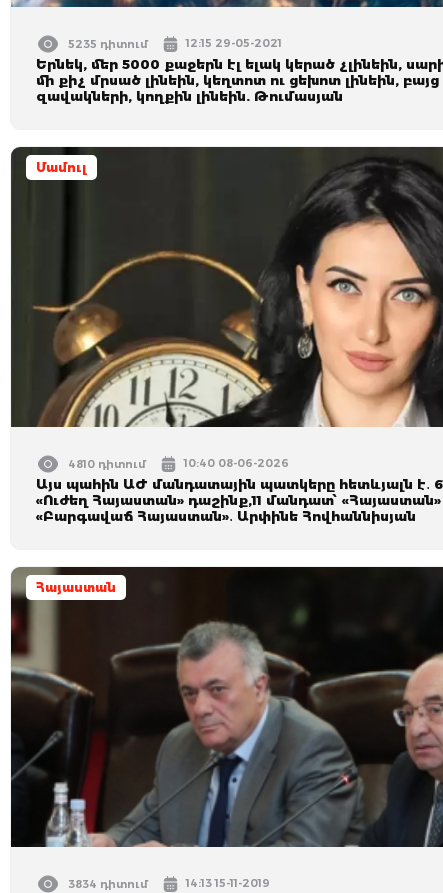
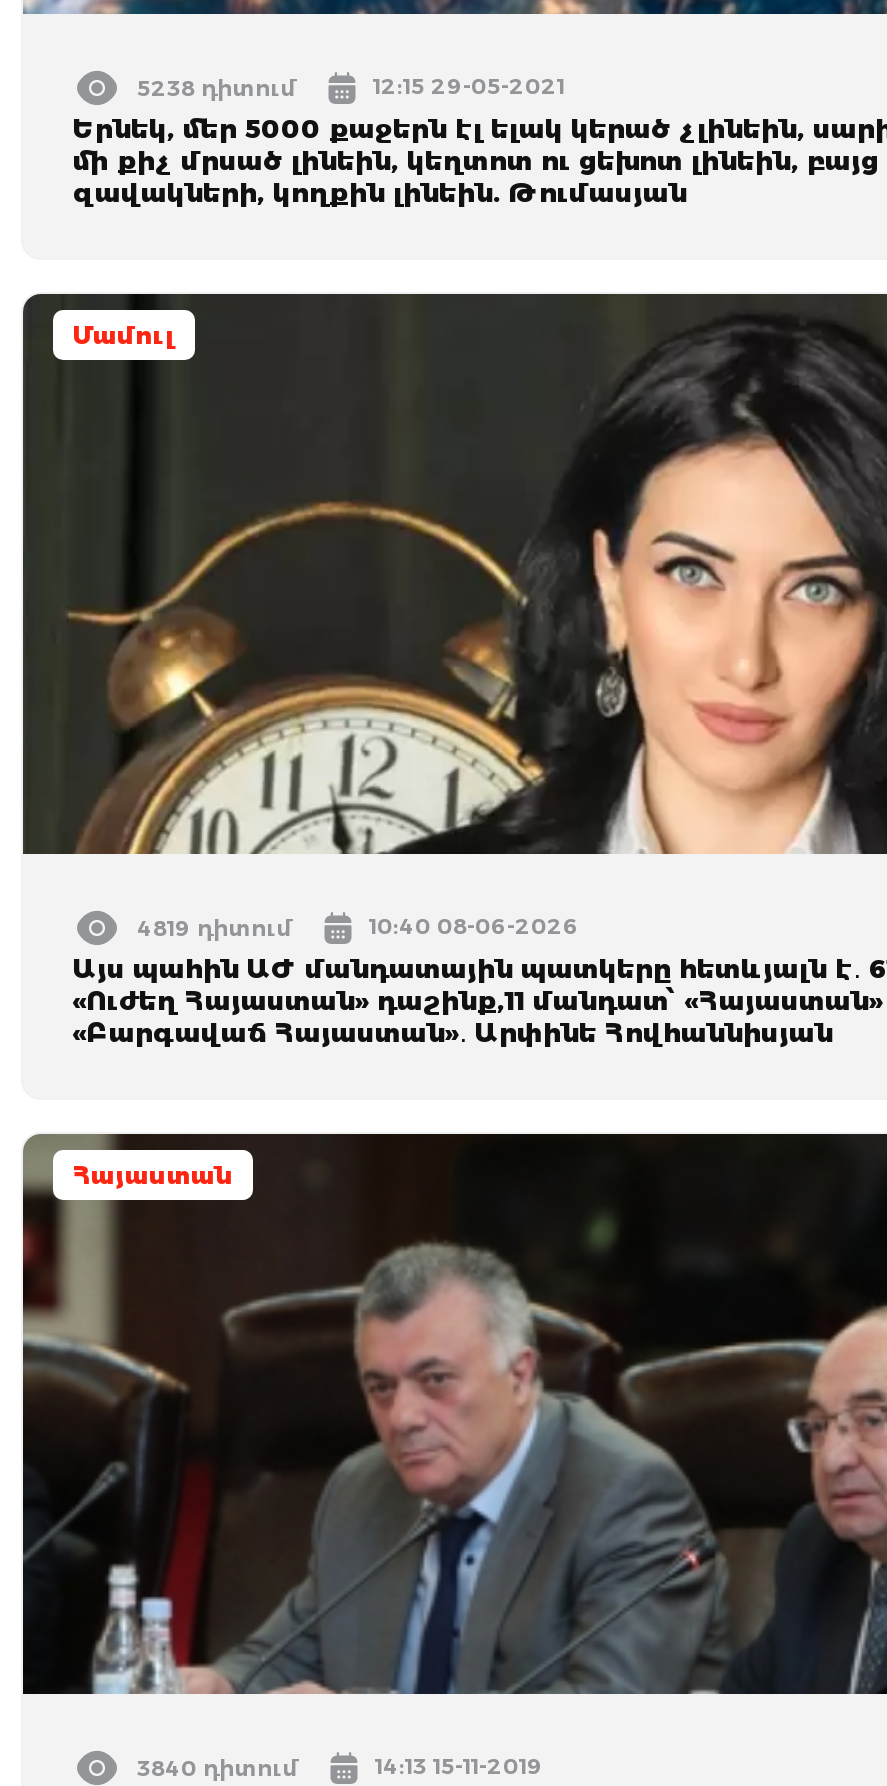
[68,37,148,51] 5235 դիտում -> [137,73,297,101] 5238 դիտում
[68,457,146,471] 4810 դիտում -> [137,913,293,941] 4819 դիտում
[68,877,148,891] 3834 դիտում -> [137,1753,299,1781] 3840 դիտում

